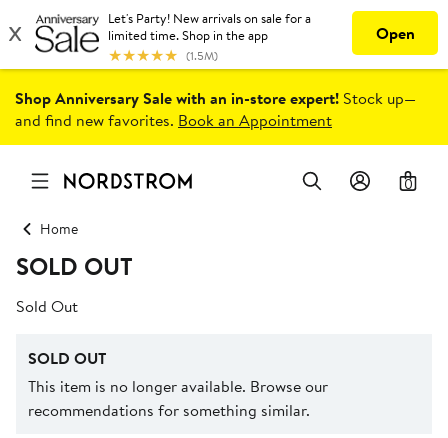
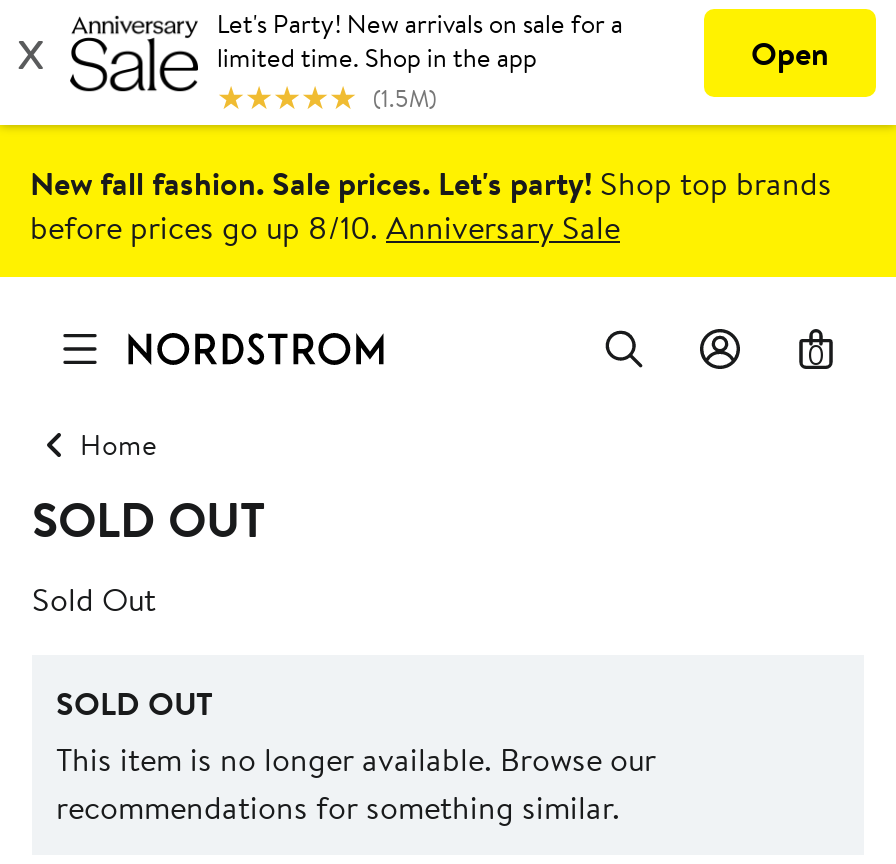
[15,87,416,131] Shop Anniversary Sale with an in-store expert! Stock up— | and find new favorites. Book an Appointment -> [30,161,832,249] New fall fashion. Sale prices. Let's party! Shop top brands | before prices go up 8/10. Anniversary Sale

